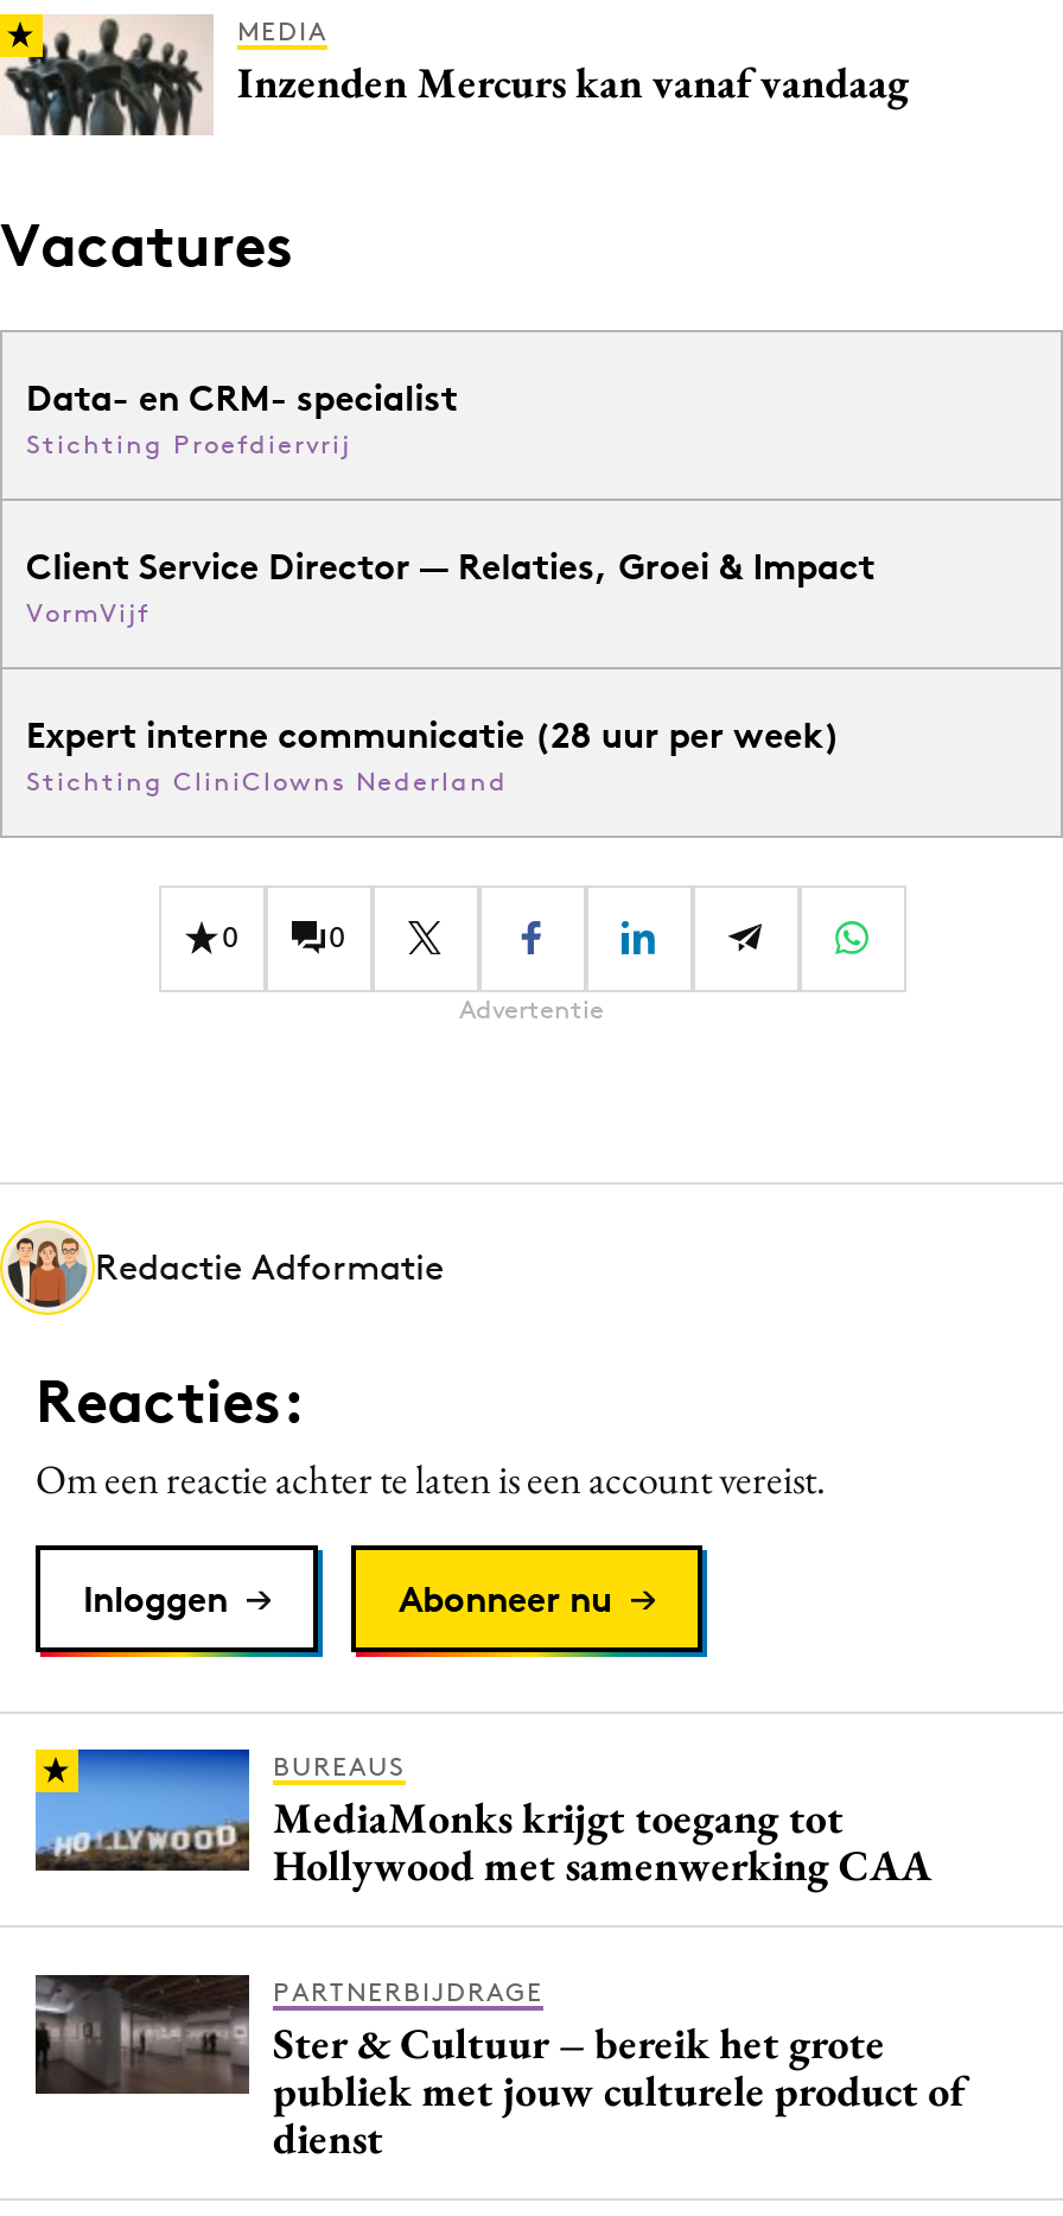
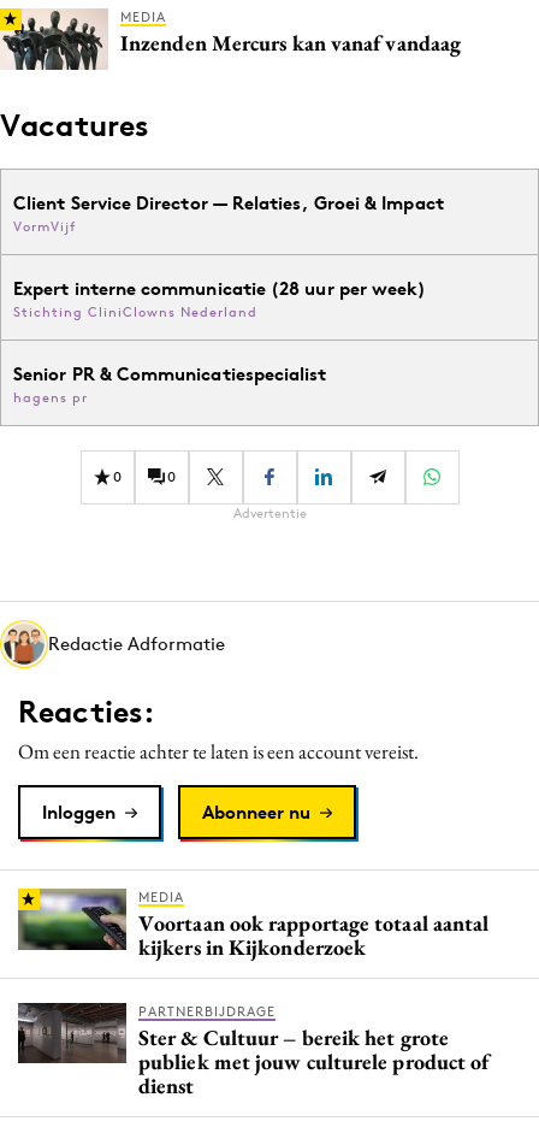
[26,375,457,460] Data- en CRM- specialist | Stichting Proefdiervrij -> none
moved [26,543,875,797] -> [13,191,444,320]: Client Service Director — Relaties, Groei & Impact | VormVijf | Expert interne communicatie (28 uur per week) | Stichting CliniClowns Nederland
none -> [13,362,327,406] Senior PR & Communicatiespecialist | hagens pr
[33,1747,932,1892] [image] | BUREAUS | MediaMonks krijgt toegang tot | Hollywood met samenwerking CAA -> [17,887,489,961] [image] | MEDIA | Voortaan ook rapportage totaal aantal | kijkers in Kijkonderzoek

